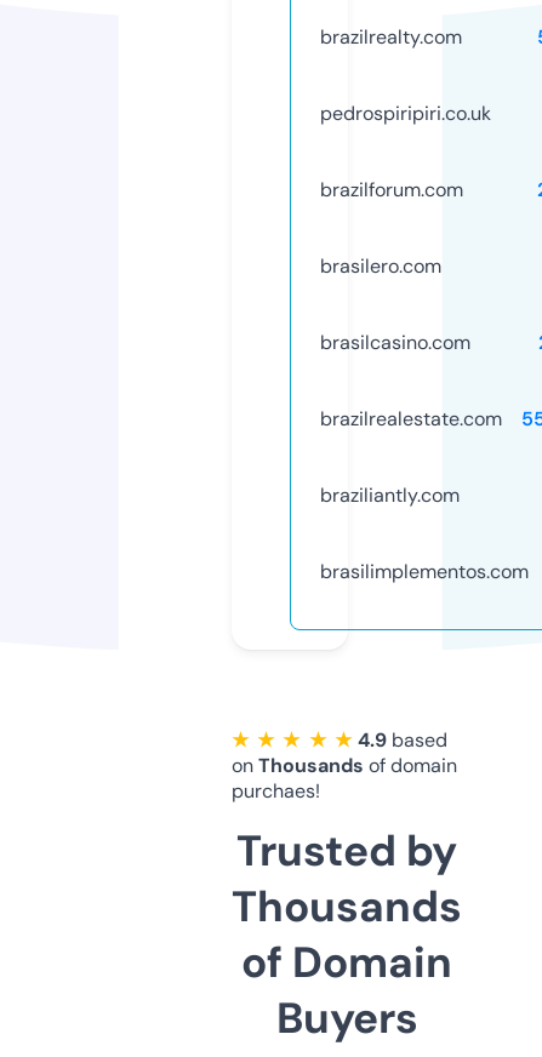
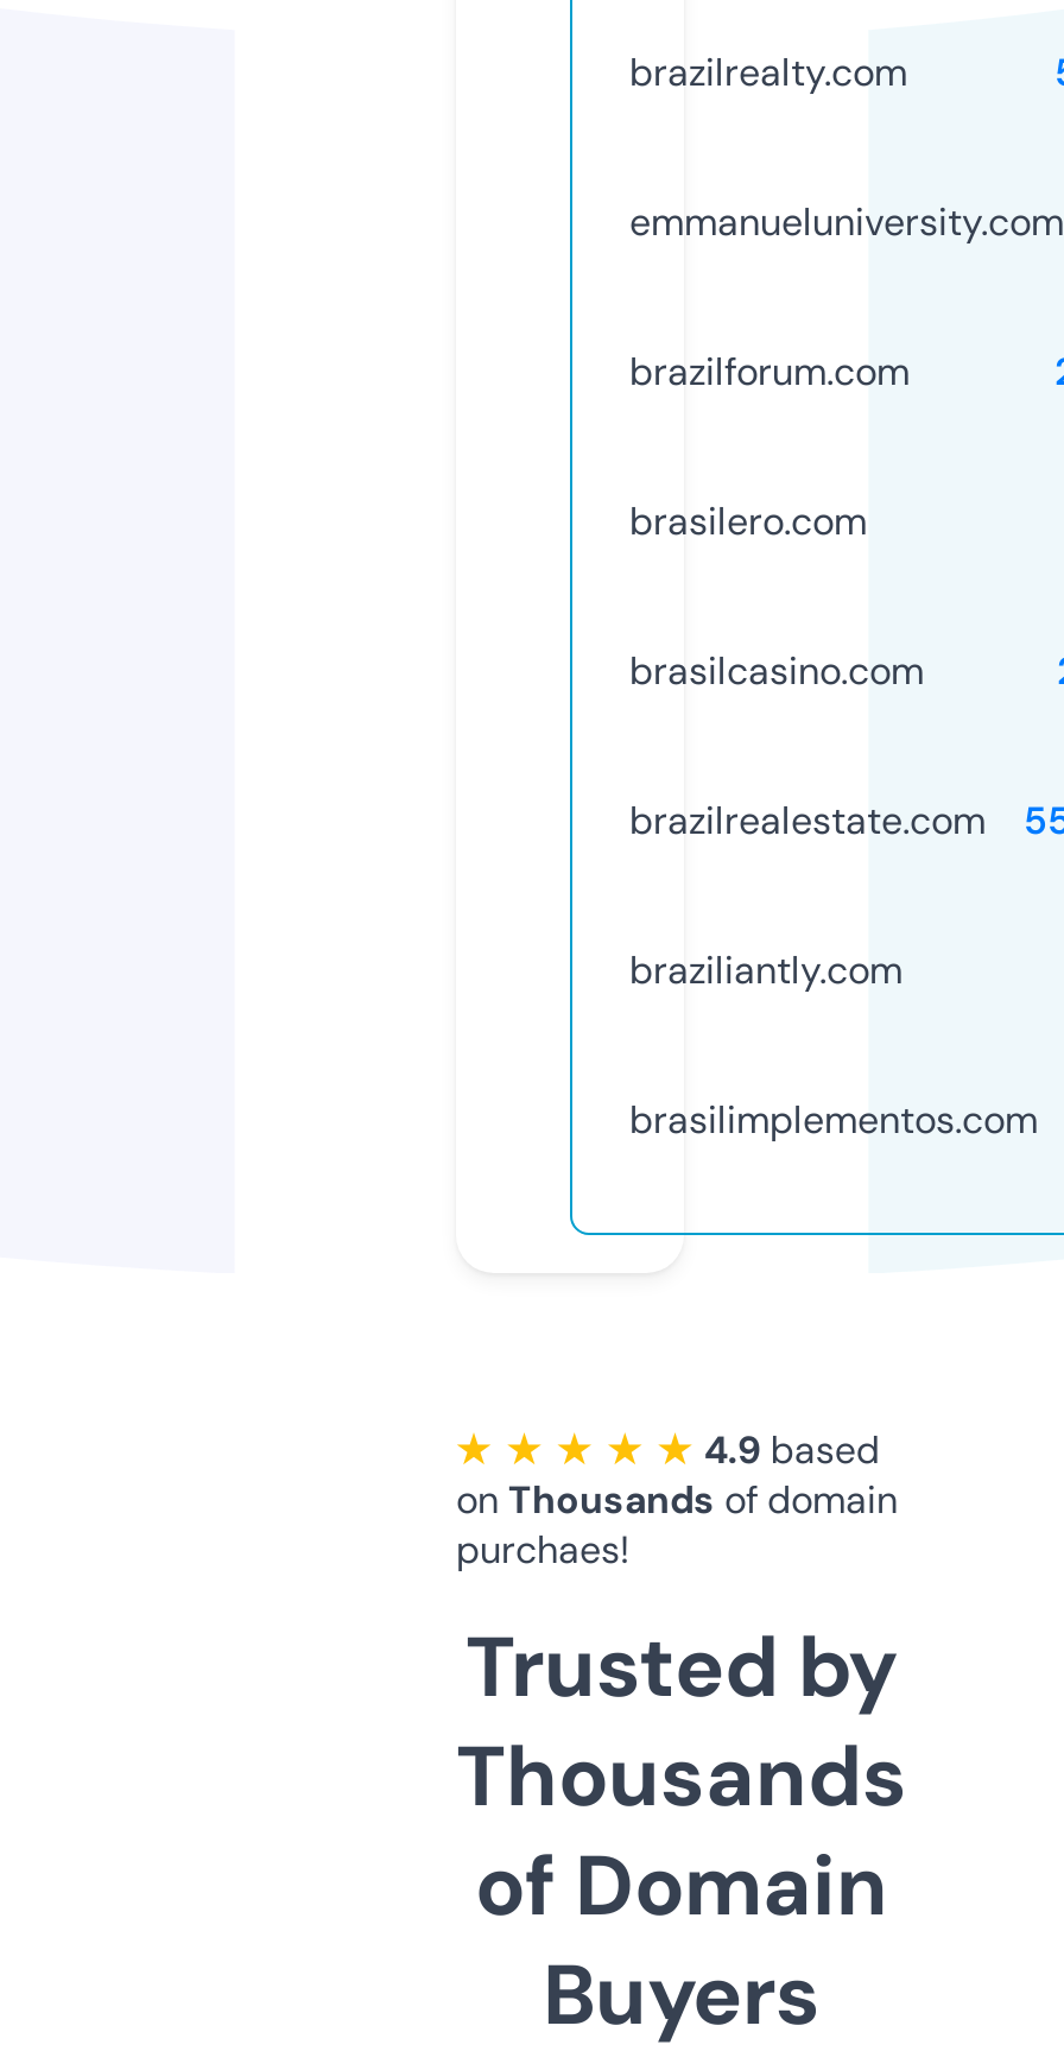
[320,100,491,126] pedrospiripiri.co.uk -> [629,197,1064,247] emmanueluniversity.com

